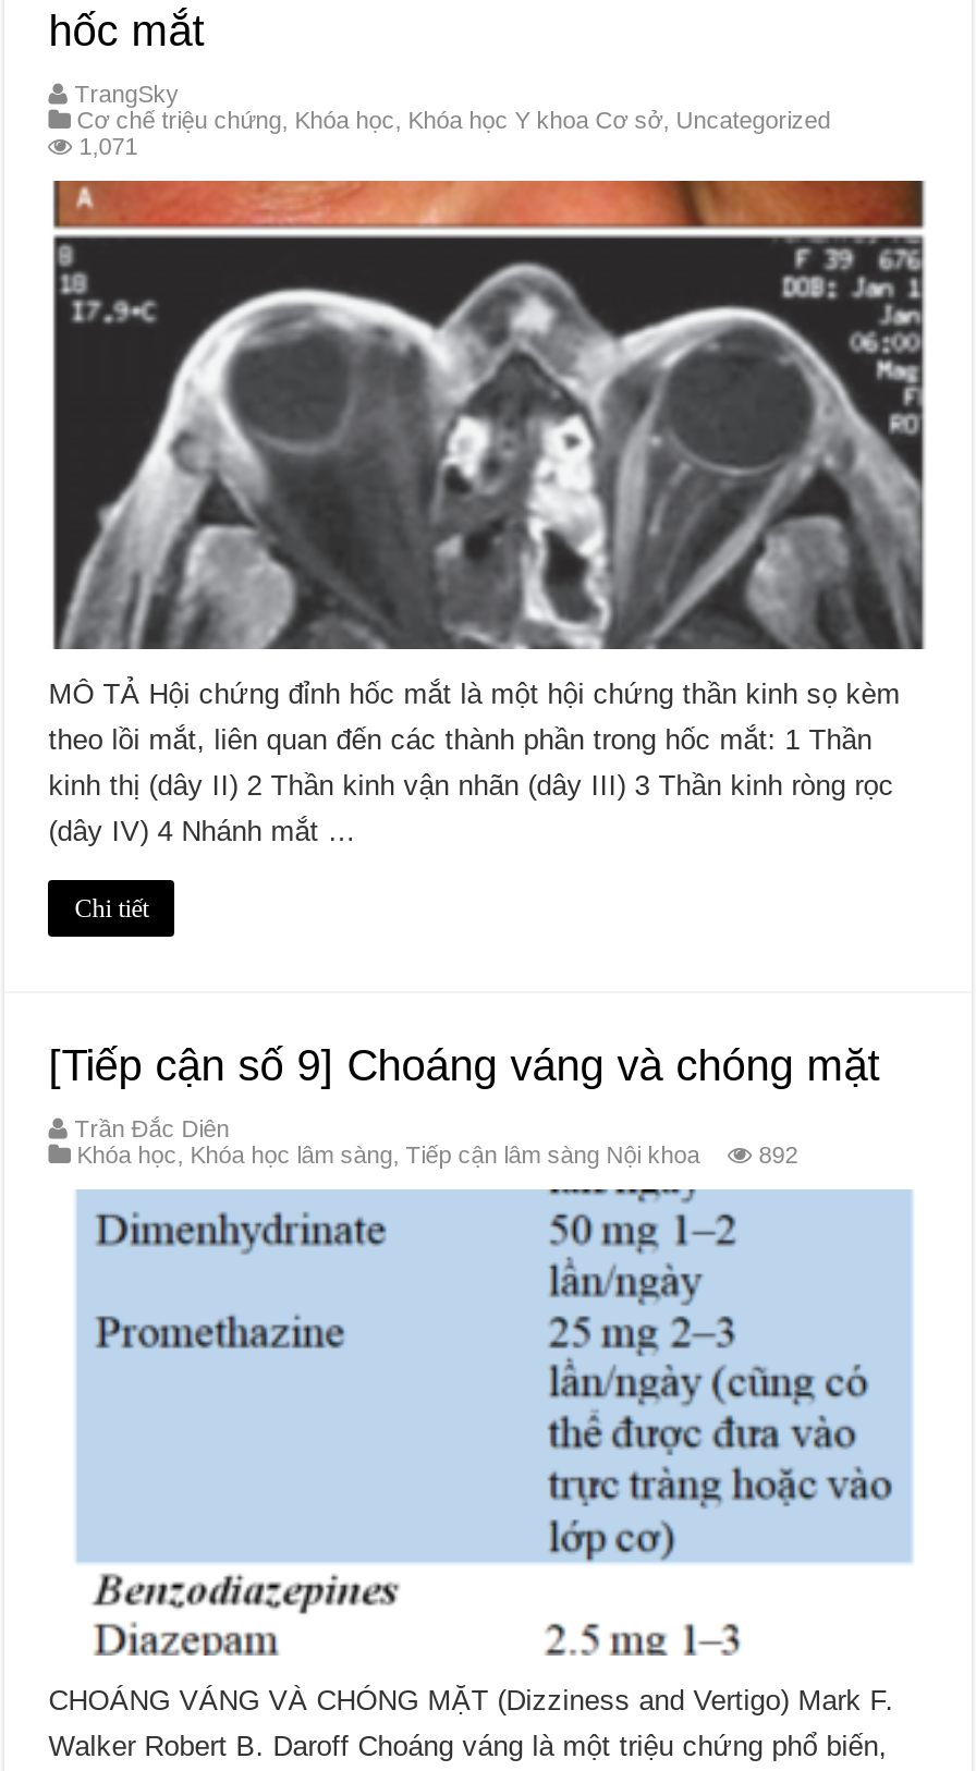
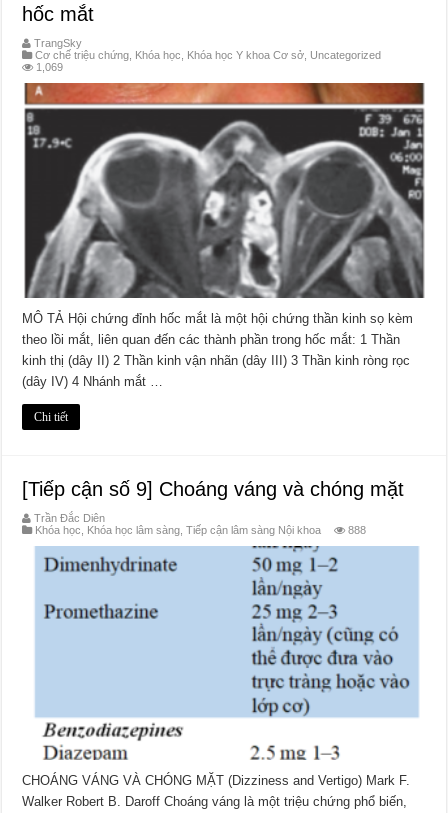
[79,133,138,159] 1,071 -> [36,61,63,73] 1,069
[759,1141,798,1167] 892 -> [348,524,366,536] 888

